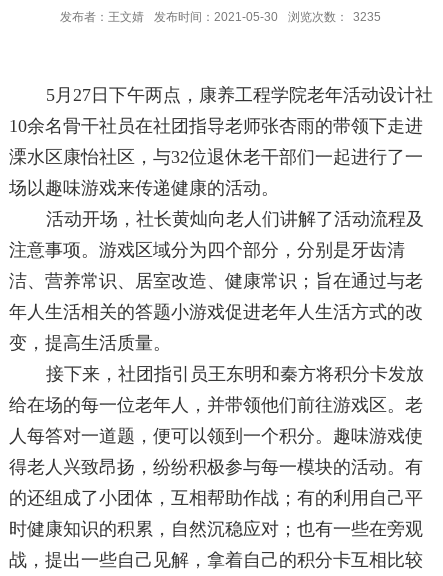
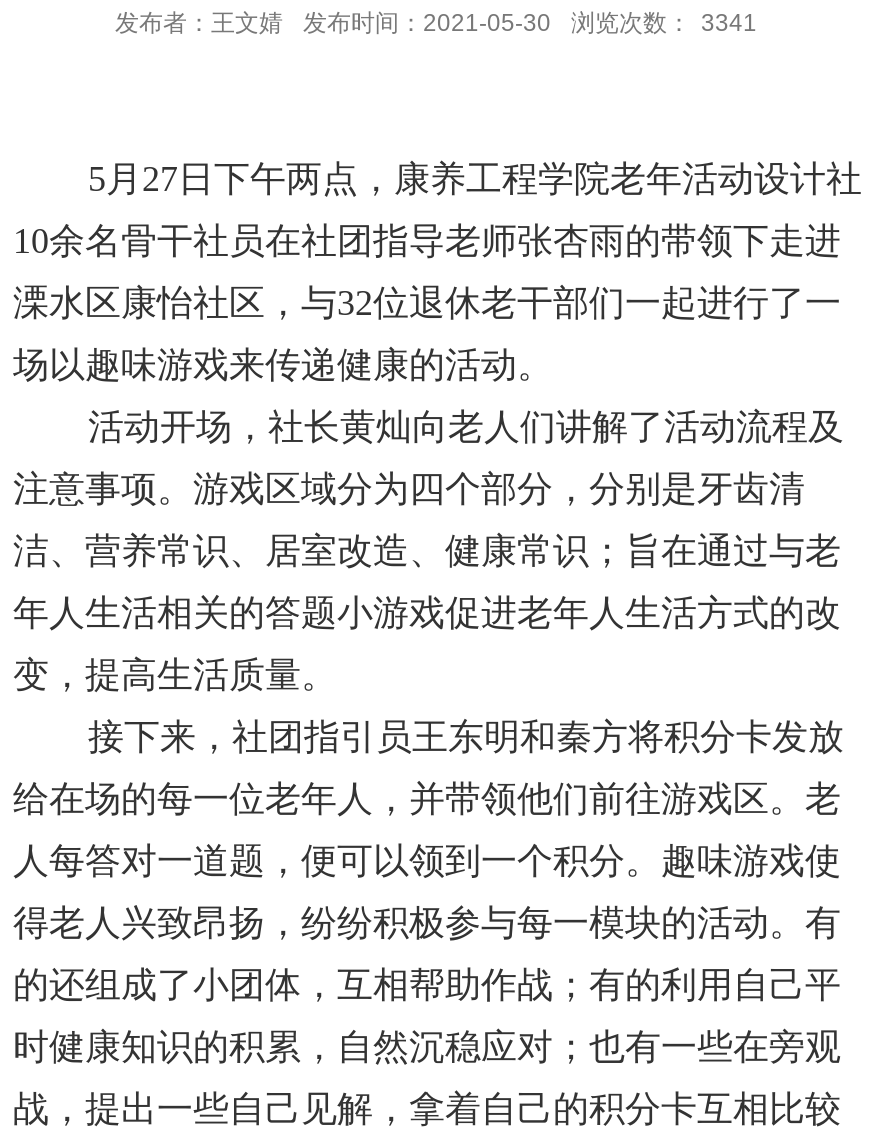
[60,10,381,24] 发布者：王文婧 发布时间：2021-05-30 浏览次数： 3235 -> [115,9,757,37] 发布者：王文婧 发布时间：2021-05-30 浏览次数： 3341

